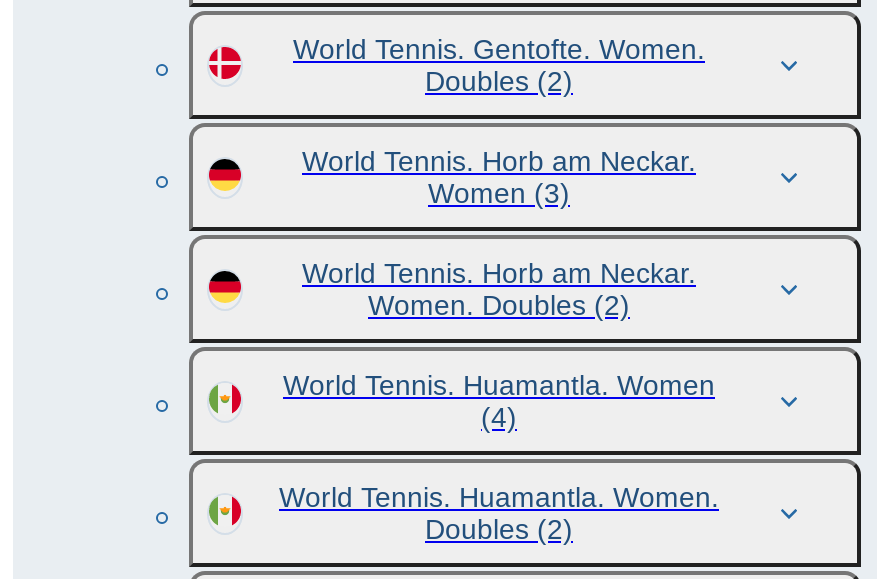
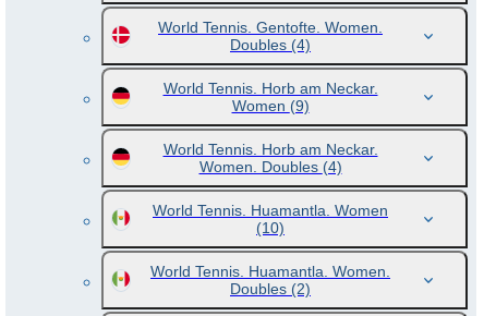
[425,65,573,97] Doubles (2) -> [230,36,311,53] Doubles (4)
[428,177,570,209] Women (3) -> [232,97,309,114] Women (9)
[368,289,630,321] Women. Doubles (2) -> [199,158,342,175] Women. Doubles (4)
[481,401,517,433] (4) -> [256,219,285,236] (10)

